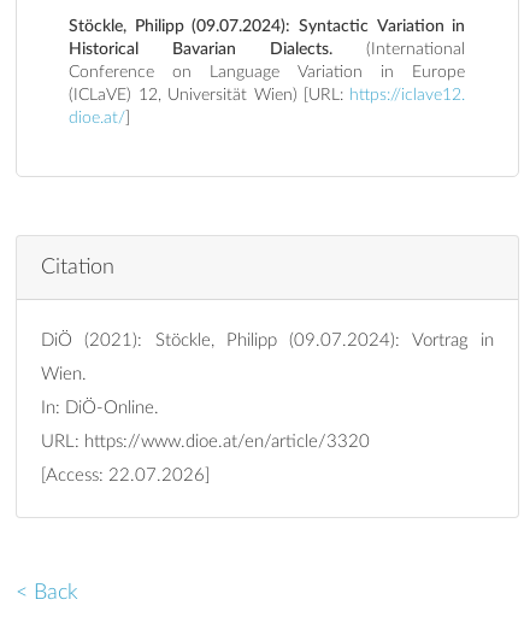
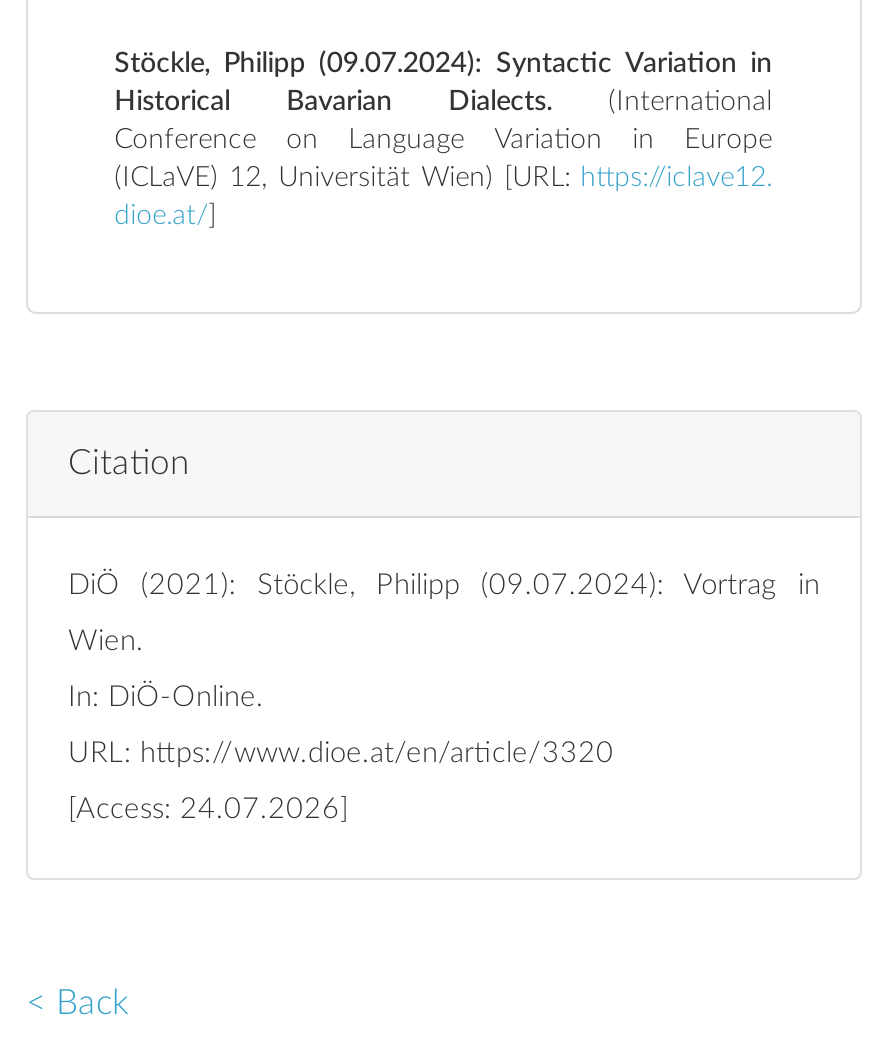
[41,467,210,485] [Access: 22.07.2026] -> [68,795,348,825] [Access: 24.07.2026]

